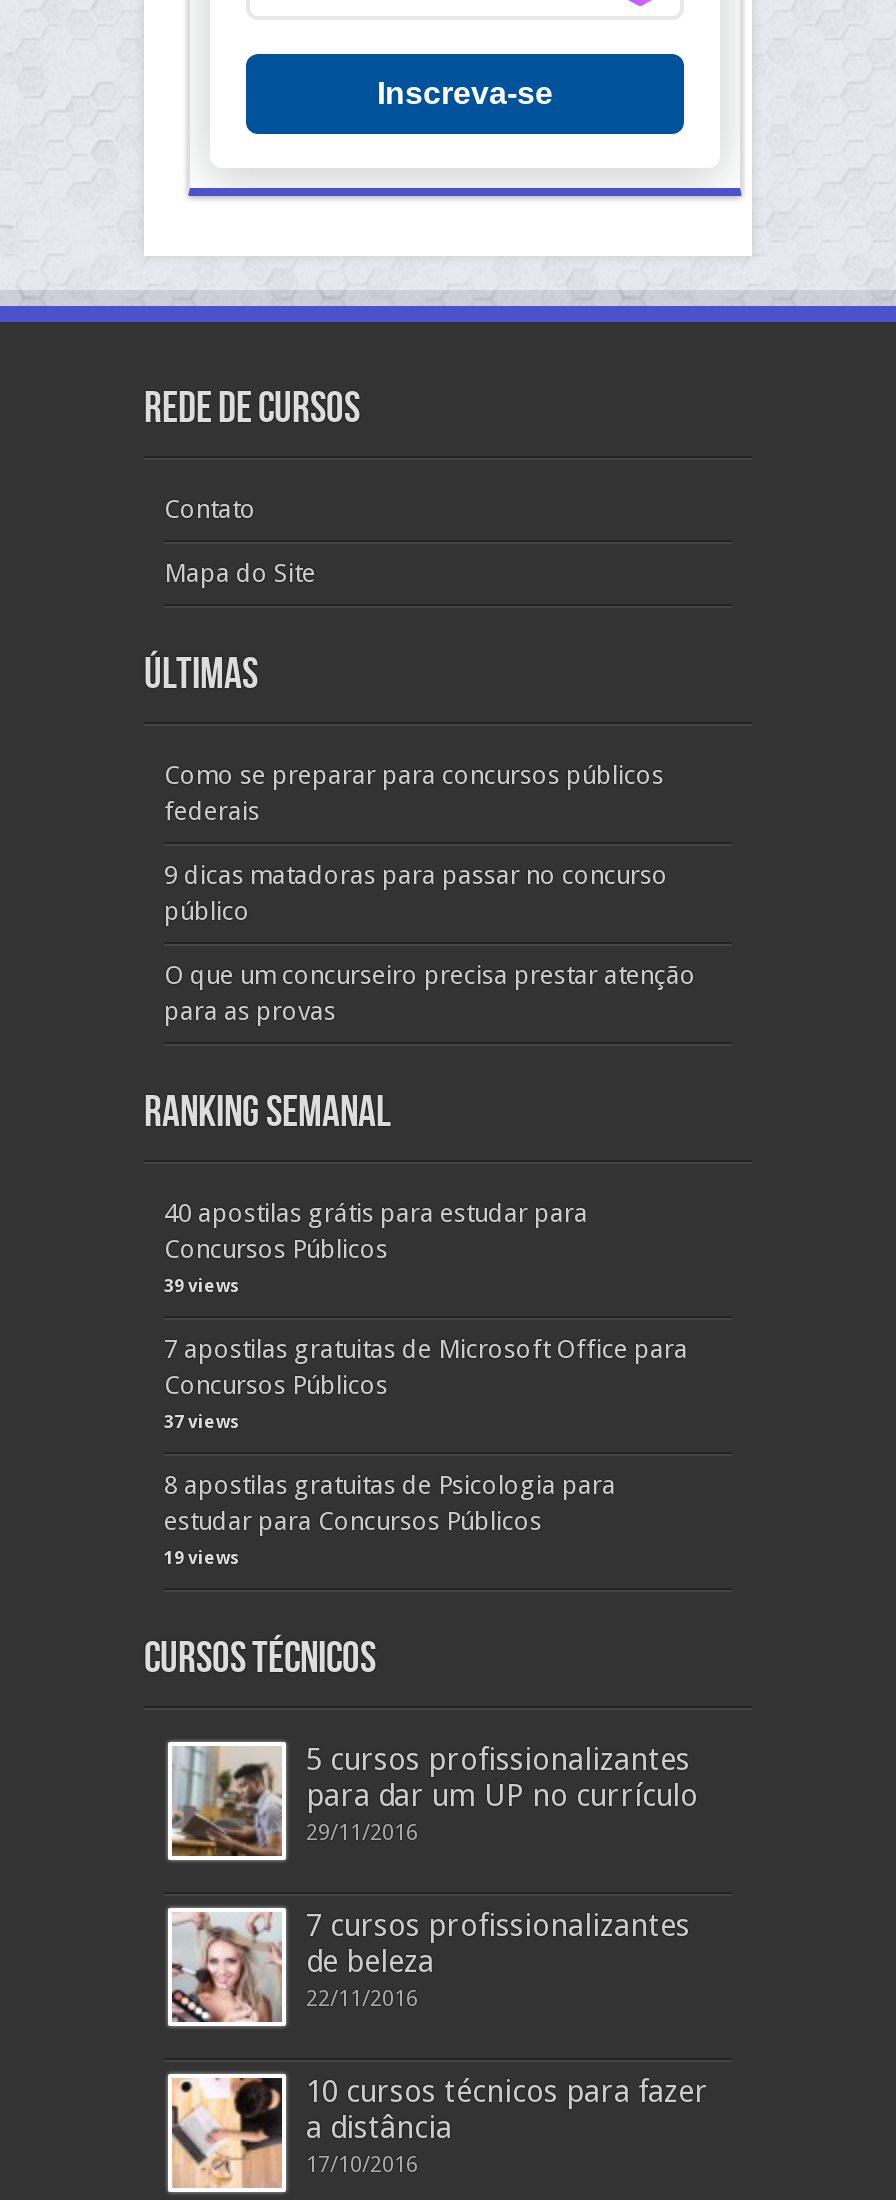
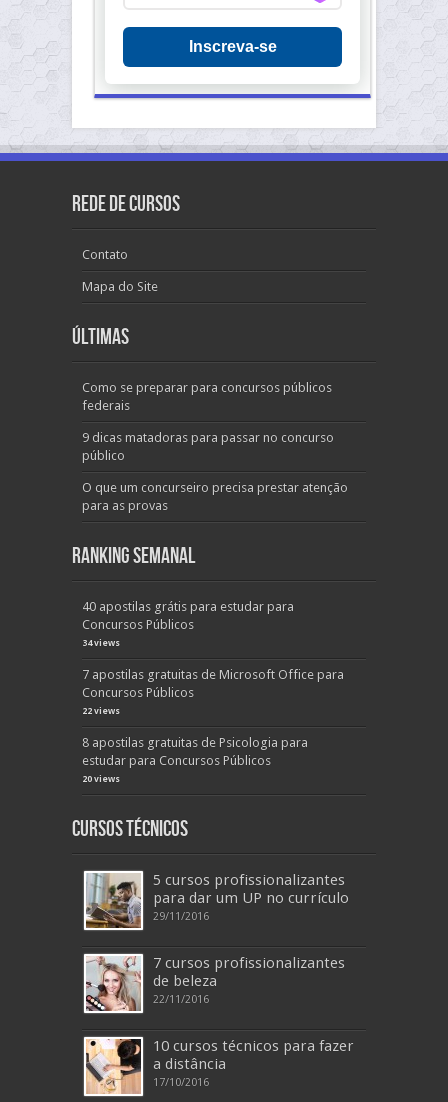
[164,1276,240,1296] 39 views -> [82,638,120,648] 34 views
[164,1412,240,1432] 37 views -> [82,706,120,716] 22 views
[164,1548,240,1568] 19 views -> [82,774,120,784] 20 views

